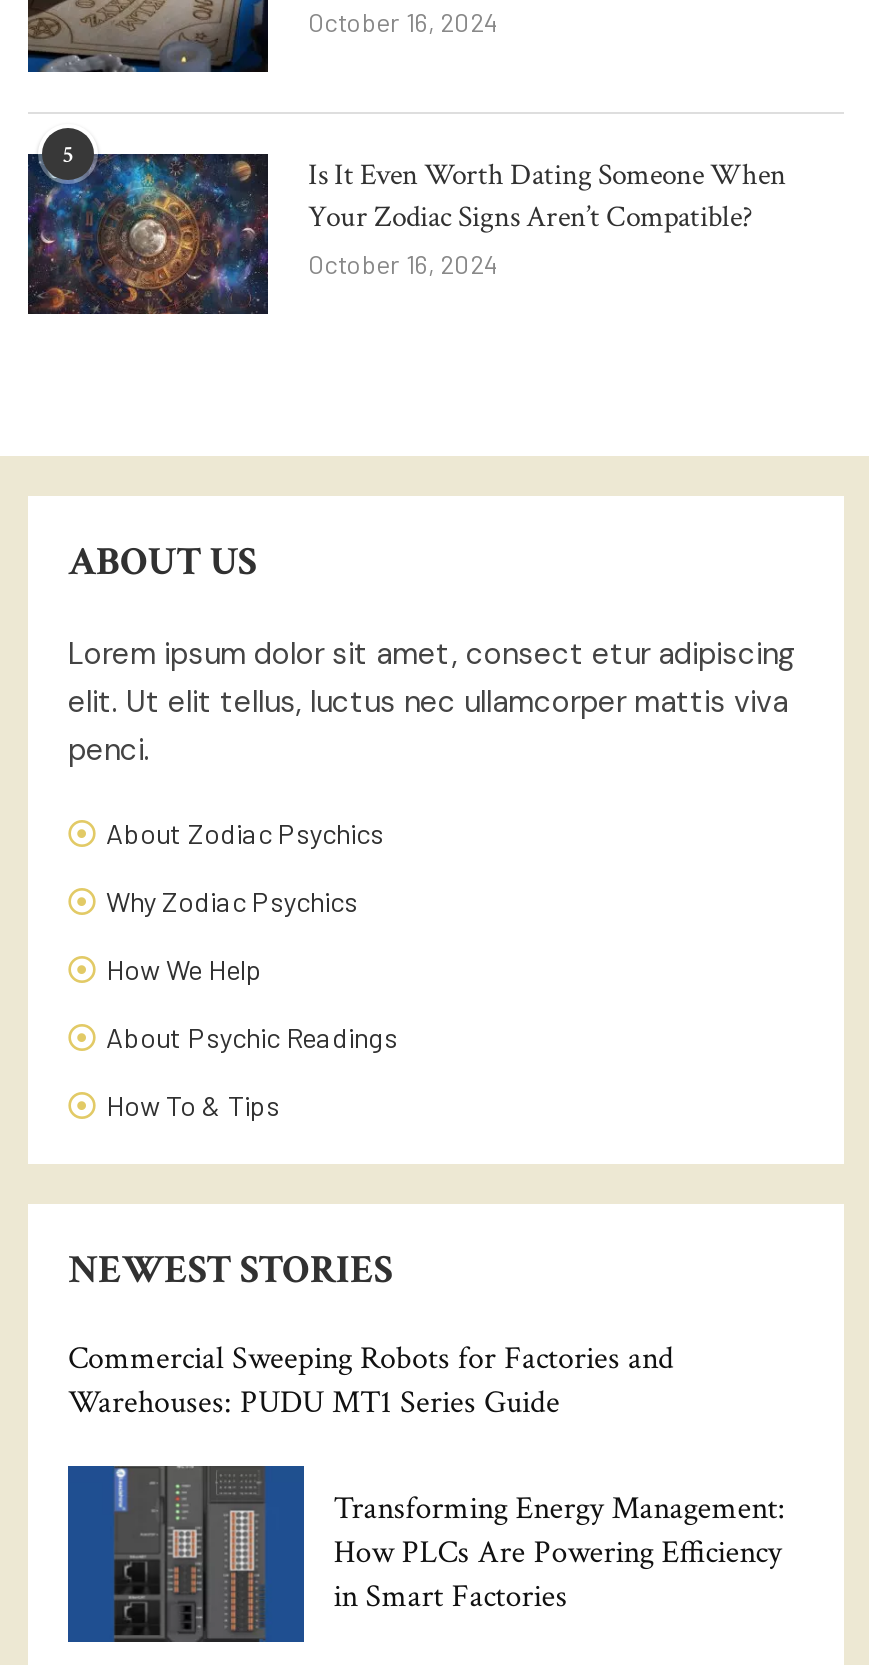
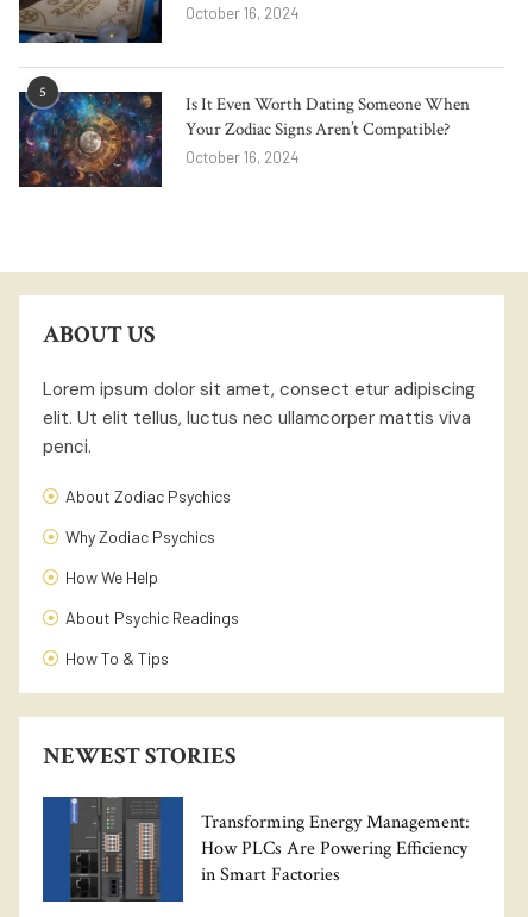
[68,1338,674,1424] Commercial Sweeping Robots for Factories and | Warehouses: PUDU MT1 Series Guide -> none

